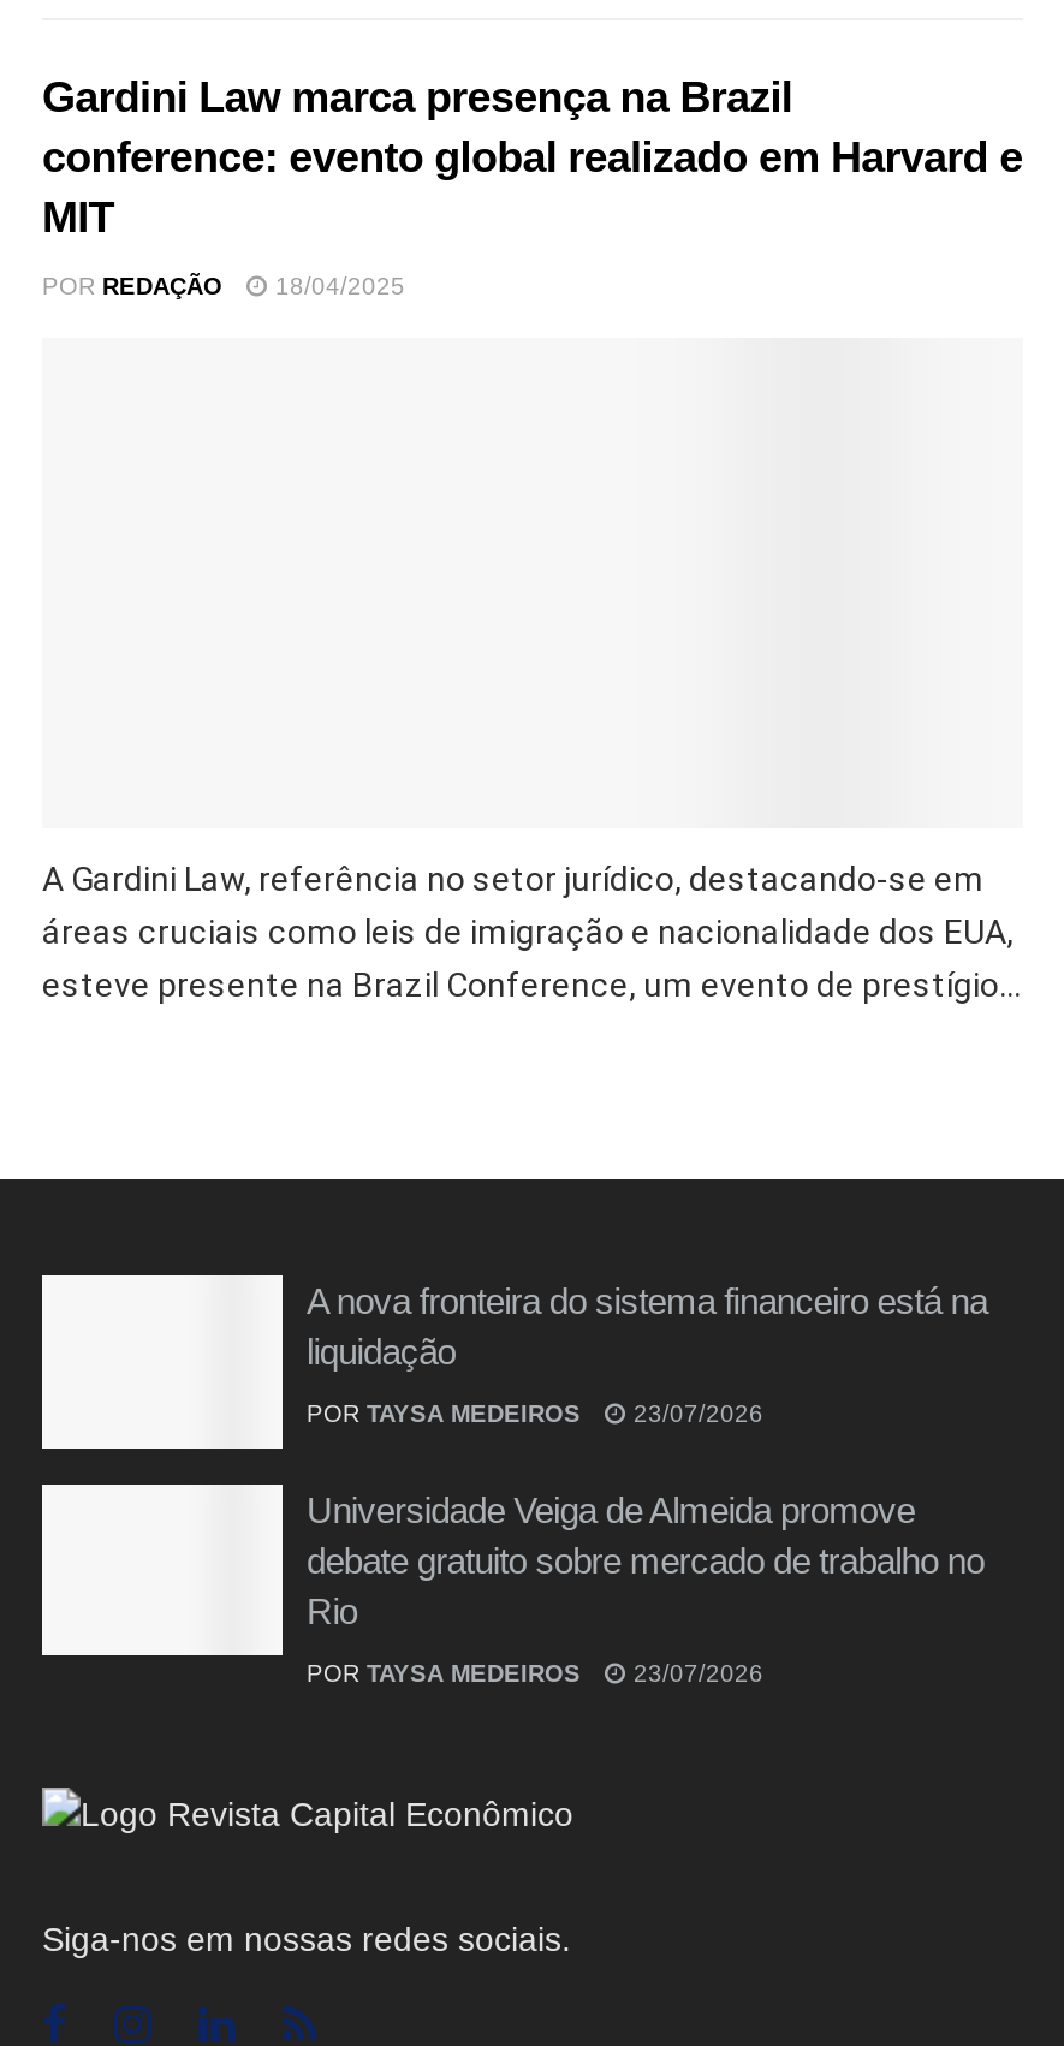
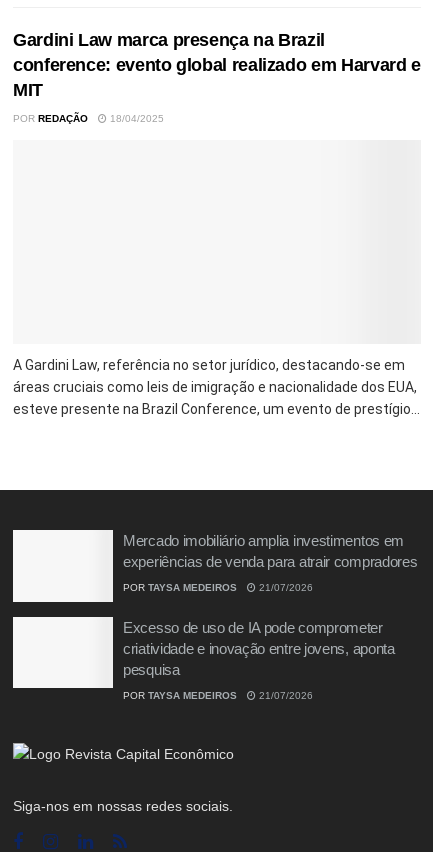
[307,1281,988,1372] A nova fronteira do sistema financeiro está na | liquidação -> [123,532,417,570] Mercado imobiliário amplia investimentos em | experiências de venda para atrair compradores
[307,1401,763,1428] POR TAYSA MEDEIROS 23/07/2026 -> [123,582,313,593] POR TAYSA MEDEIROS 21/07/2026
[307,1489,984,1631] Universidade Veiga de Almeida promove | debate gratuito sobre mercado de trabalho no | Rio -> [123,619,395,678] Excesso de uso de IA pode comprometer | criatividade e inovação entre jovens, aponta | pesquisa
[307,1660,763,1686] POR TAYSA MEDEIROS 23/07/2026 -> [123,690,313,701] POR TAYSA MEDEIROS 21/07/2026

